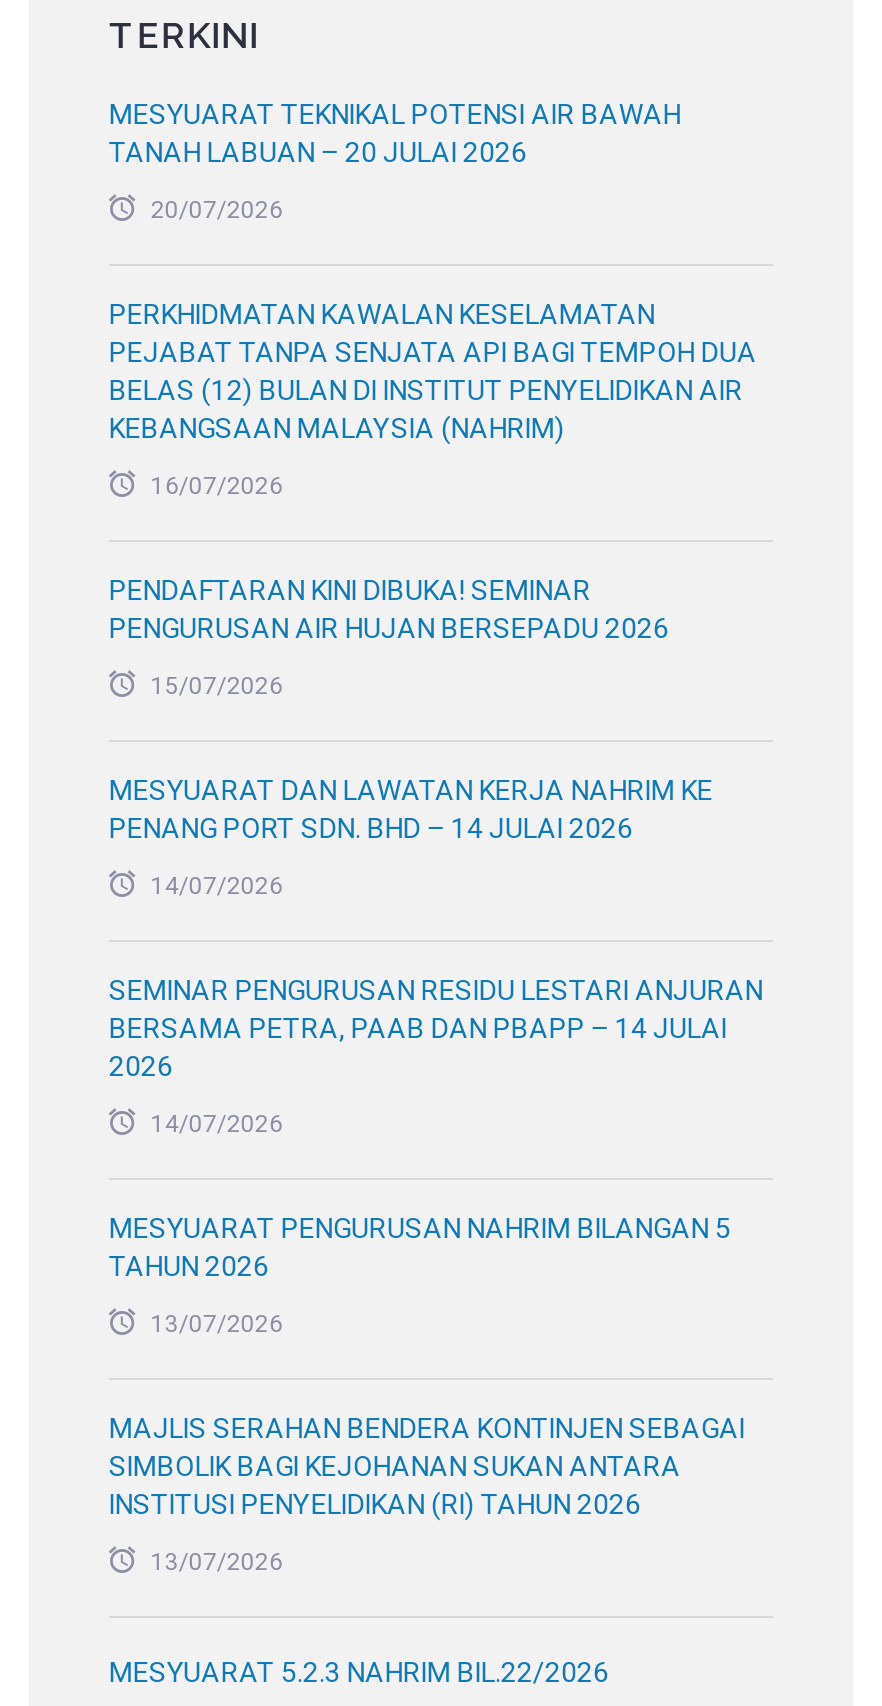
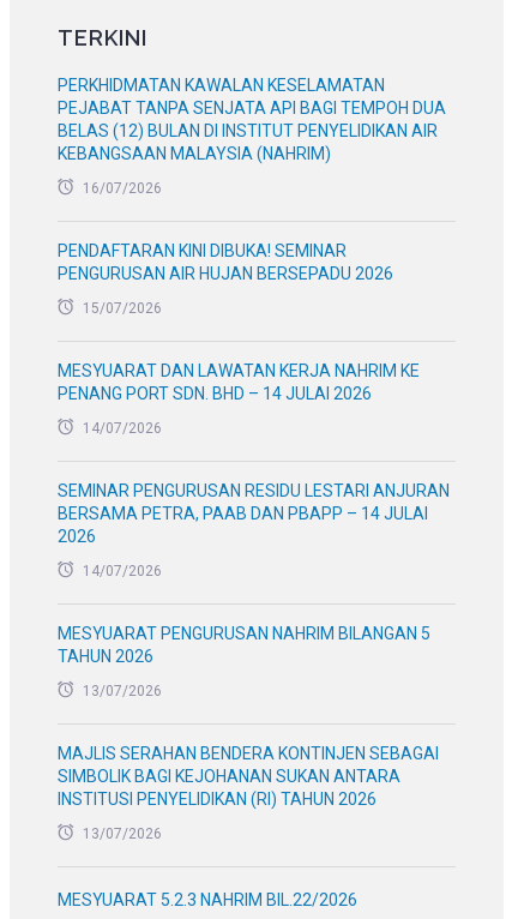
[109,98,681,224] MESYUARAT TEKNIKAL POTENSI AIR BAWAH | TANAH LABUAN – 20 JULAI 2026 | 20/07/2026 -> none

